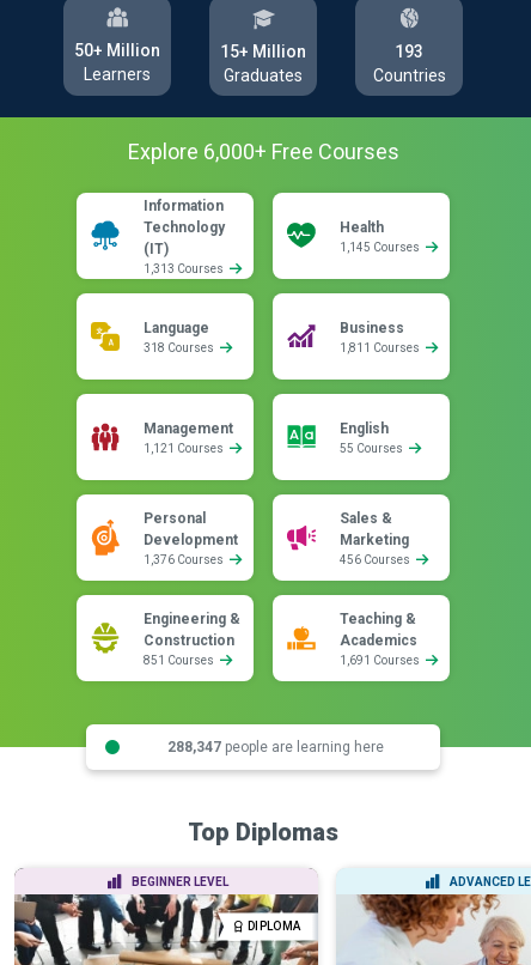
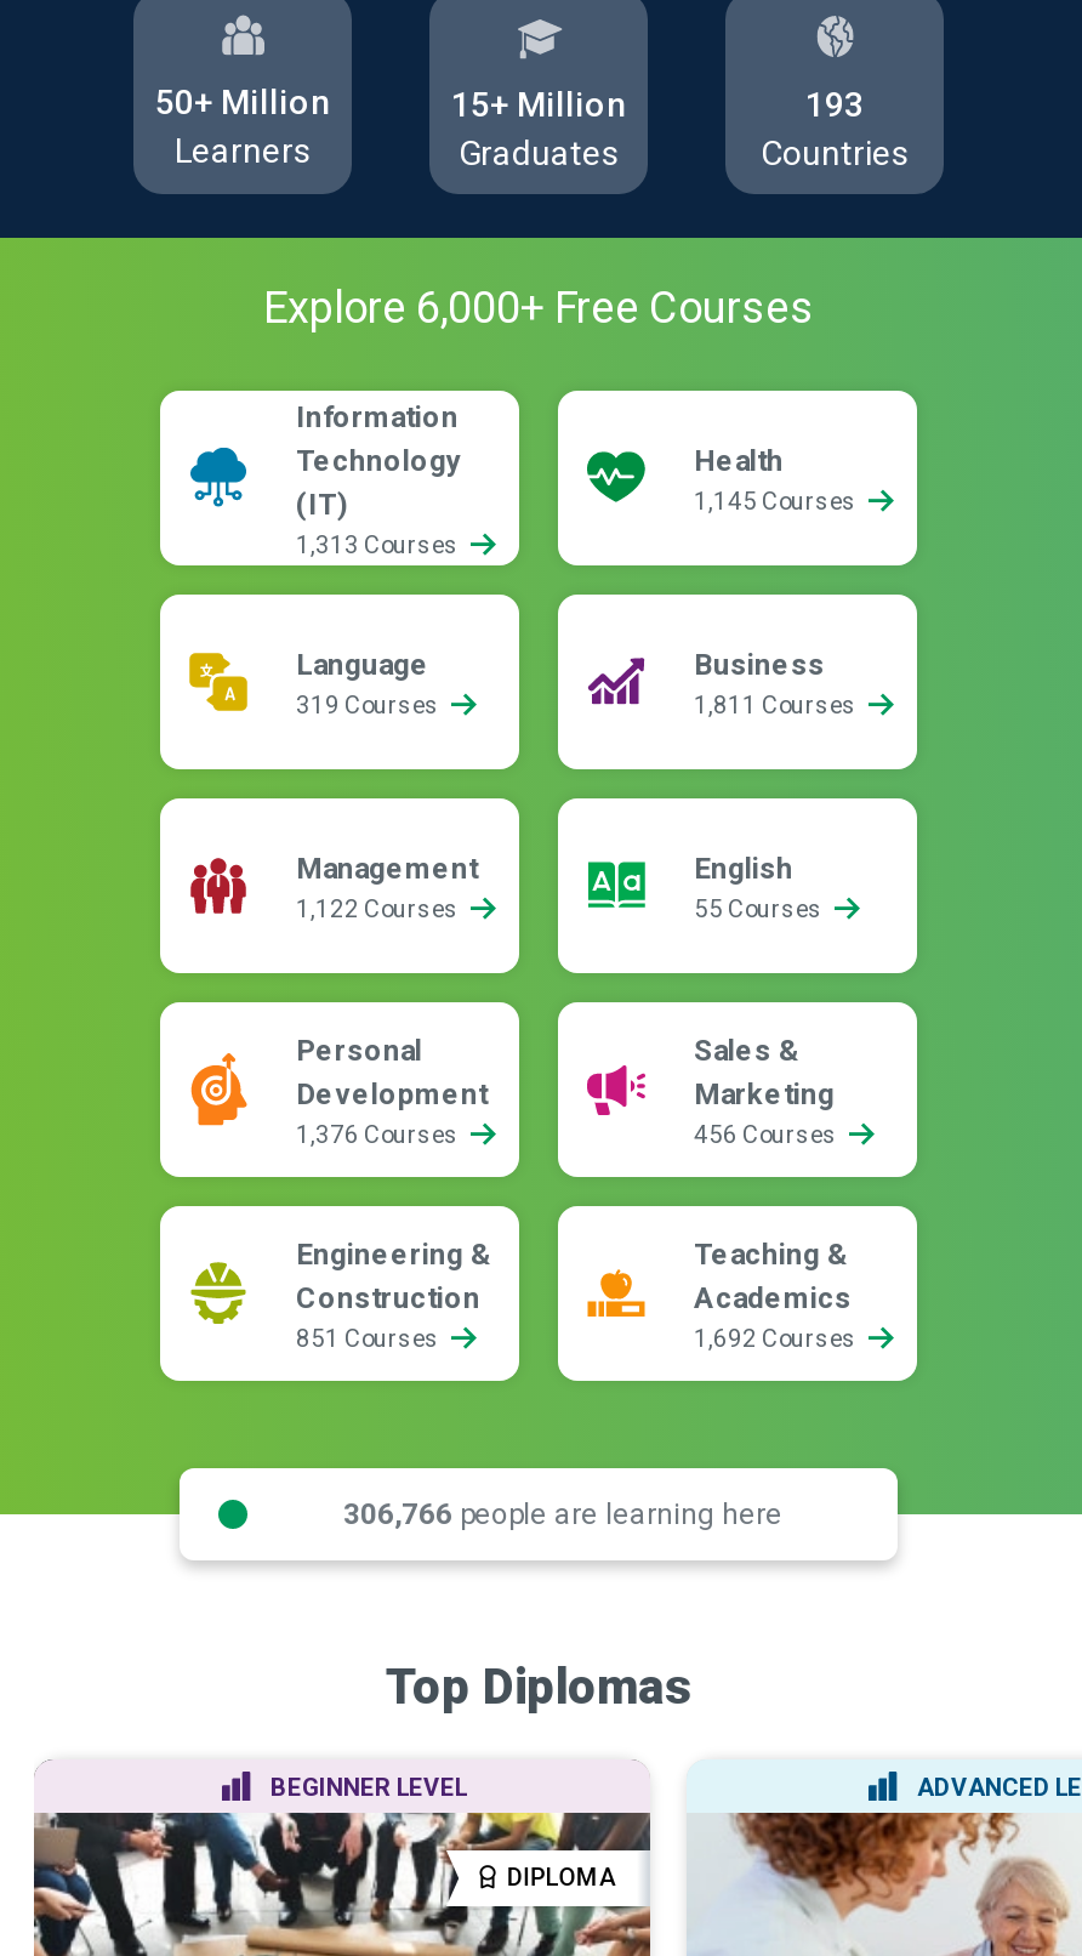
[144,341,216,354] 318 Courses -> [296,692,444,718] 319 Courses
[144,442,226,455] 1,121 Courses -> [296,895,463,922] 1,122 Courses
[340,654,422,667] 1,691 Courses -> [694,1325,861,1352] 1,692 Courses
[167,738,383,755] 288,347 people are learning here -> [343,1496,782,1530] 306,766 people are learning here

